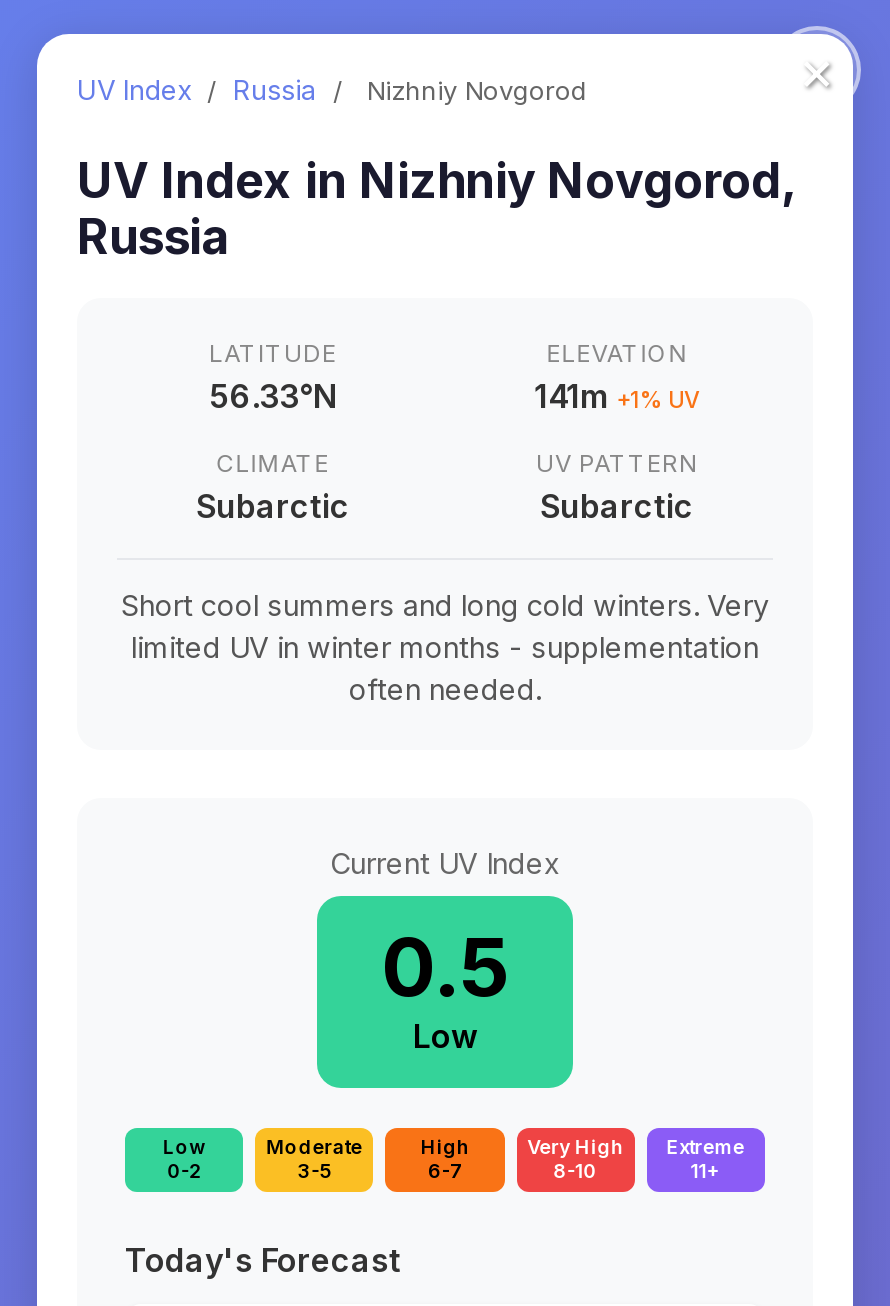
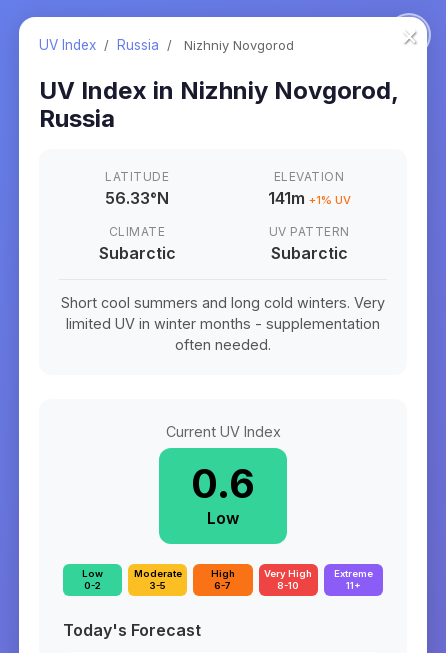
[381,918,509,1016] 0.5 -> [191,459,255,508] 0.6

